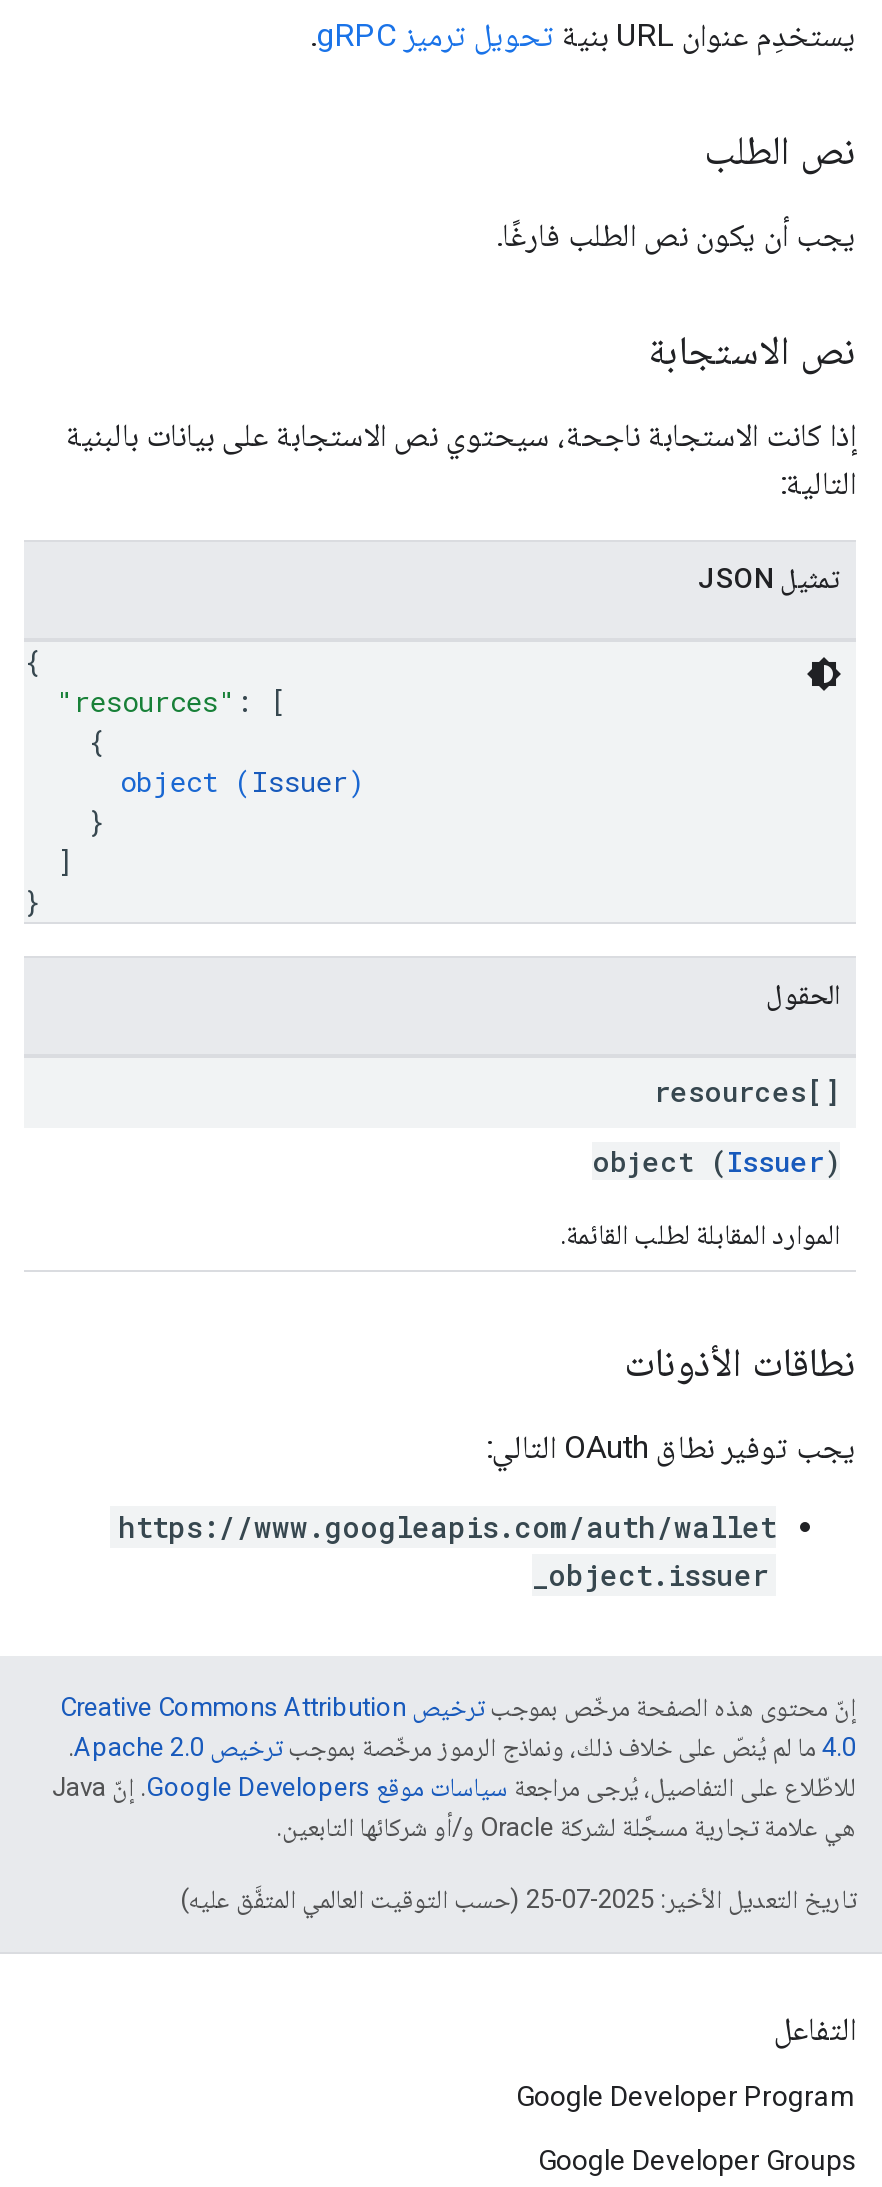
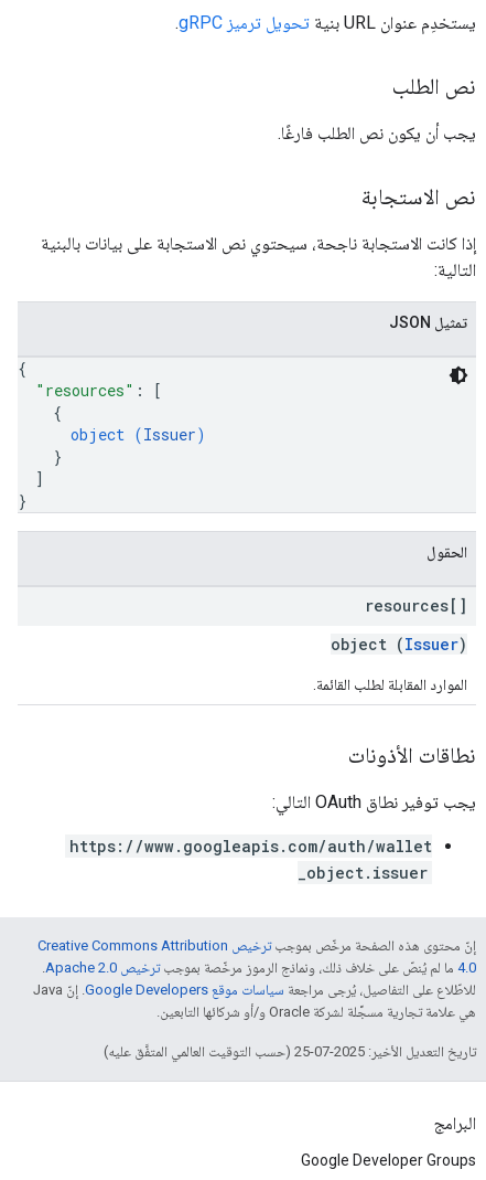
[516,2010,856,2112] التفاعل | Google Developer Program -> [434,1113,476,1135] البرامج

